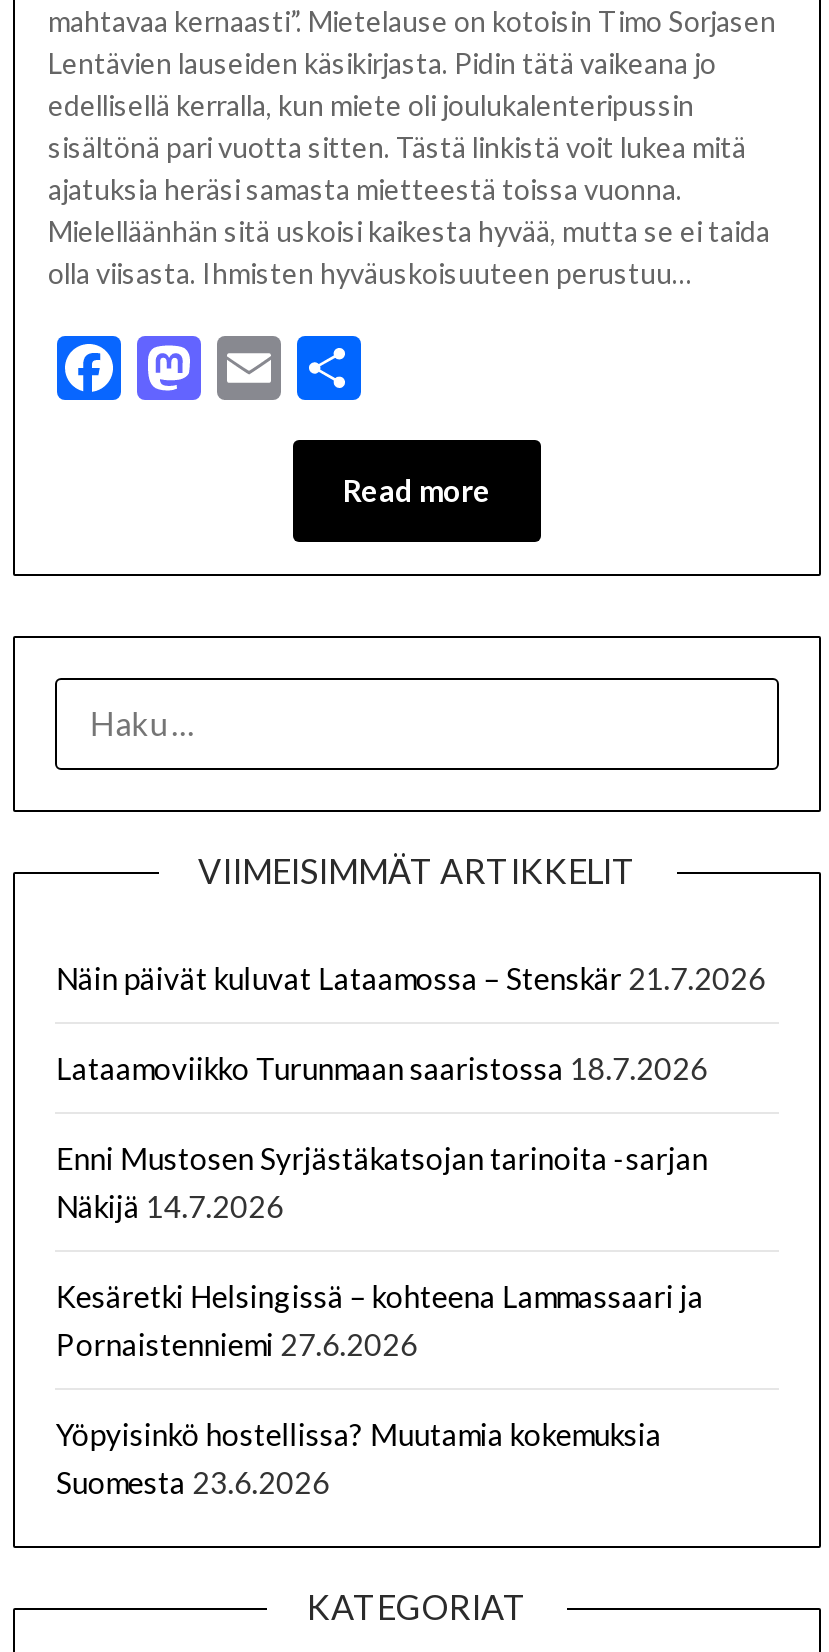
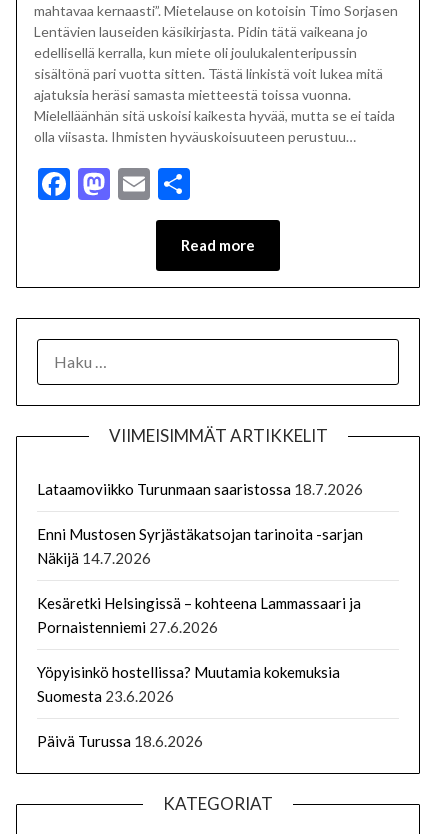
[56,960,766,996] Näin päivät kuluvat Lataamossa – Stenskär 21.7.2026 -> none
moved [56,1050,708,1500] -> [37,480,363,705]: Lataamoviikko Turunmaan saaristossa 18.7.2026 | Enni Mustosen Syrjästäkatsojan tarinoita -sarjan | Näkijä 14.7.2026 | Kesäretki Helsingissä – kohteena Lammassaari ja | Pornaistenniemi 27.6.2026 | Yöpyisinkö hostellissa? Muutamia kokemuksia | Suomesta 23.6.2026
none -> [37,732,203,750] Päivä Turussa 18.6.2026

